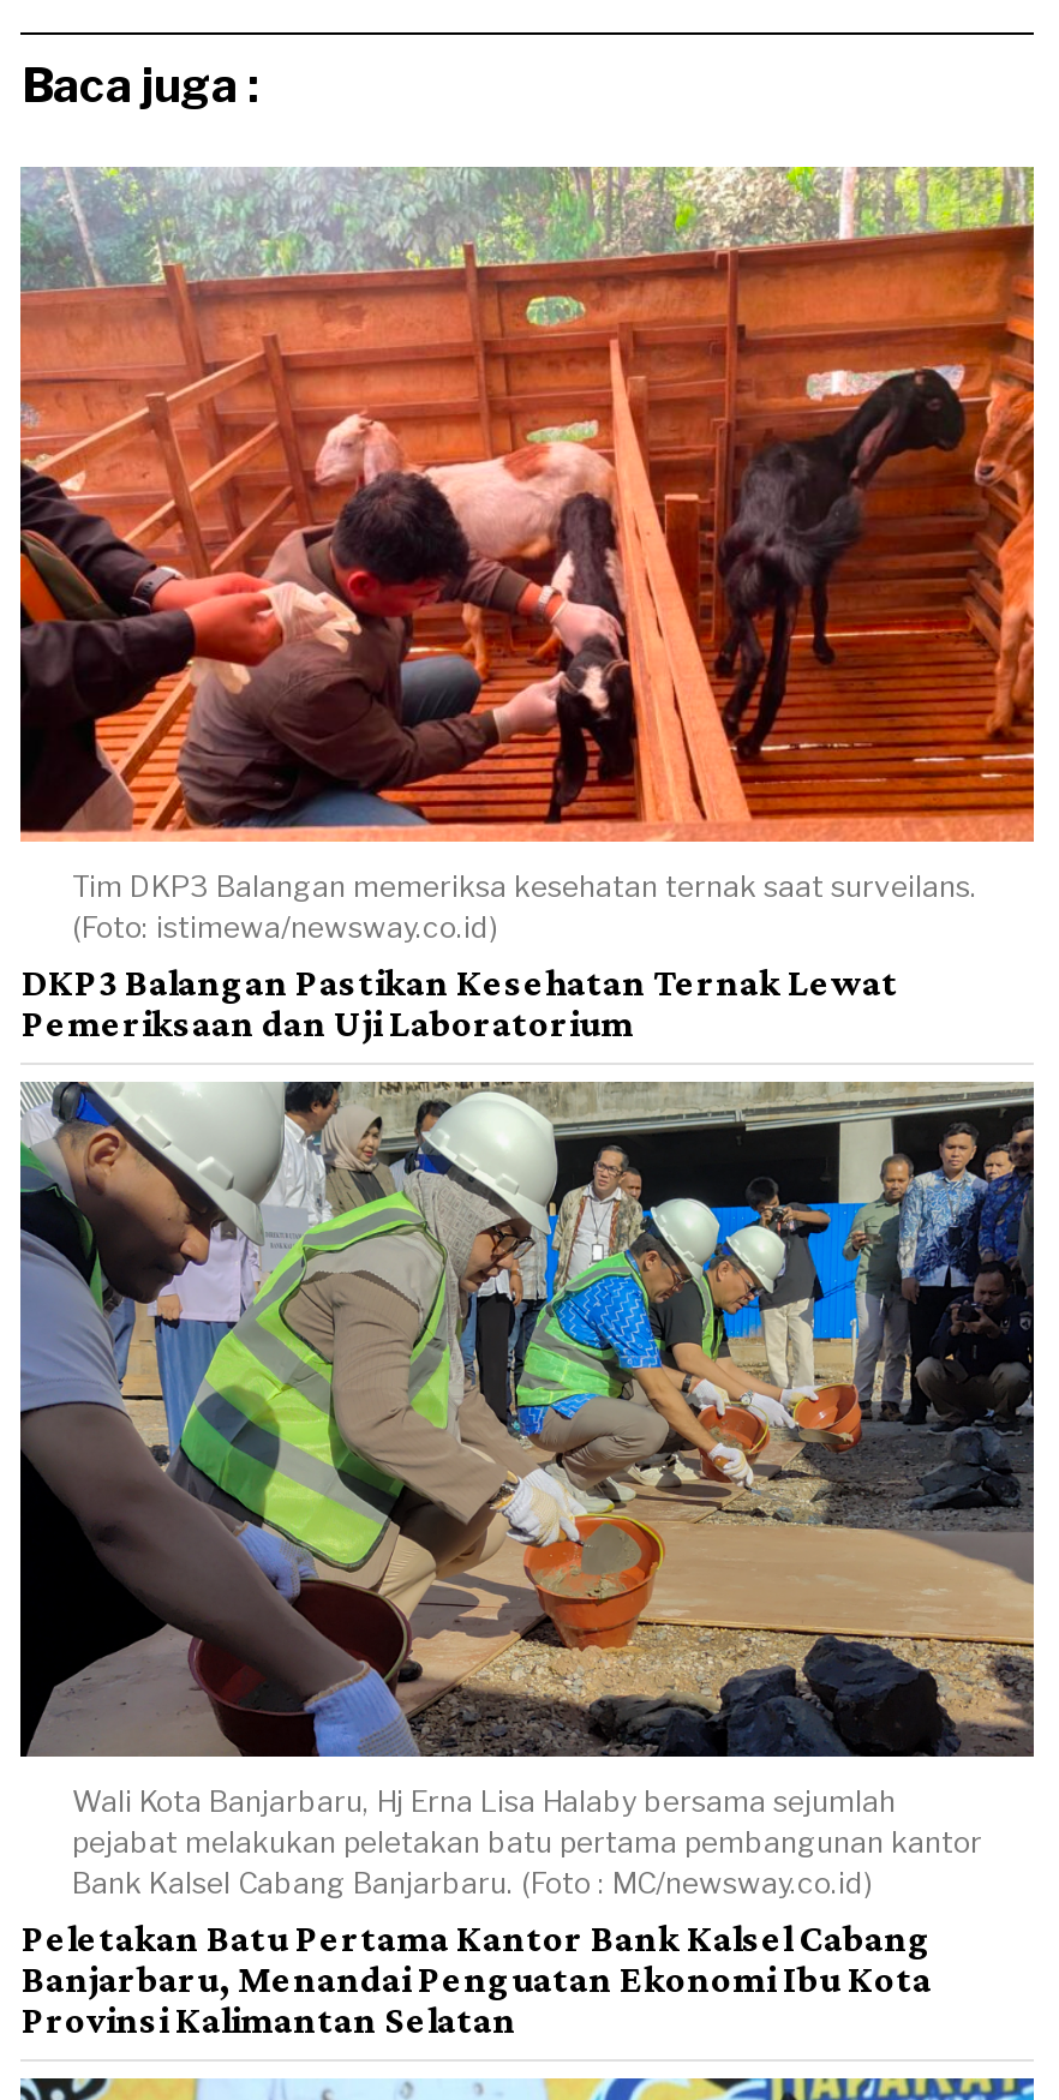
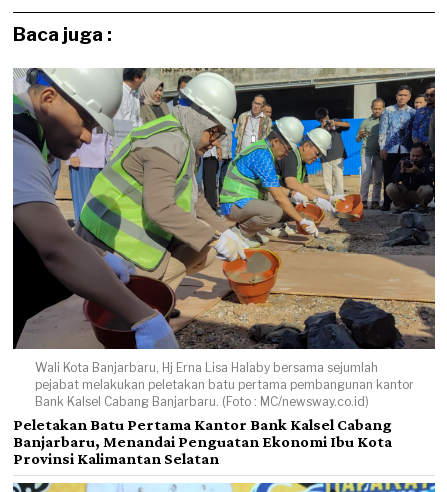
[18,164,1036,1043] [image] | Tim DKP3 Balangan memeriksa kesehatan ternak saat surveilans. | (Foto: istimewa/newsway.co.id) | DKP3 Balangan Pastikan Kesehatan Ternak Lewat | Pemeriksaan dan Uji Laboratorium -> none

